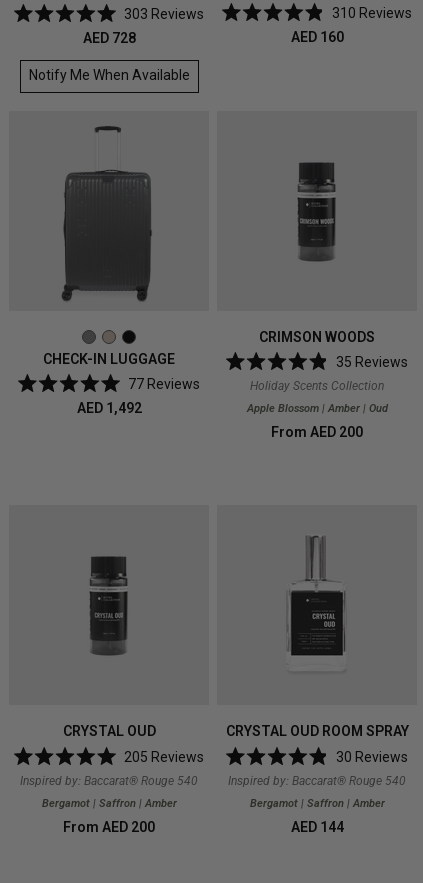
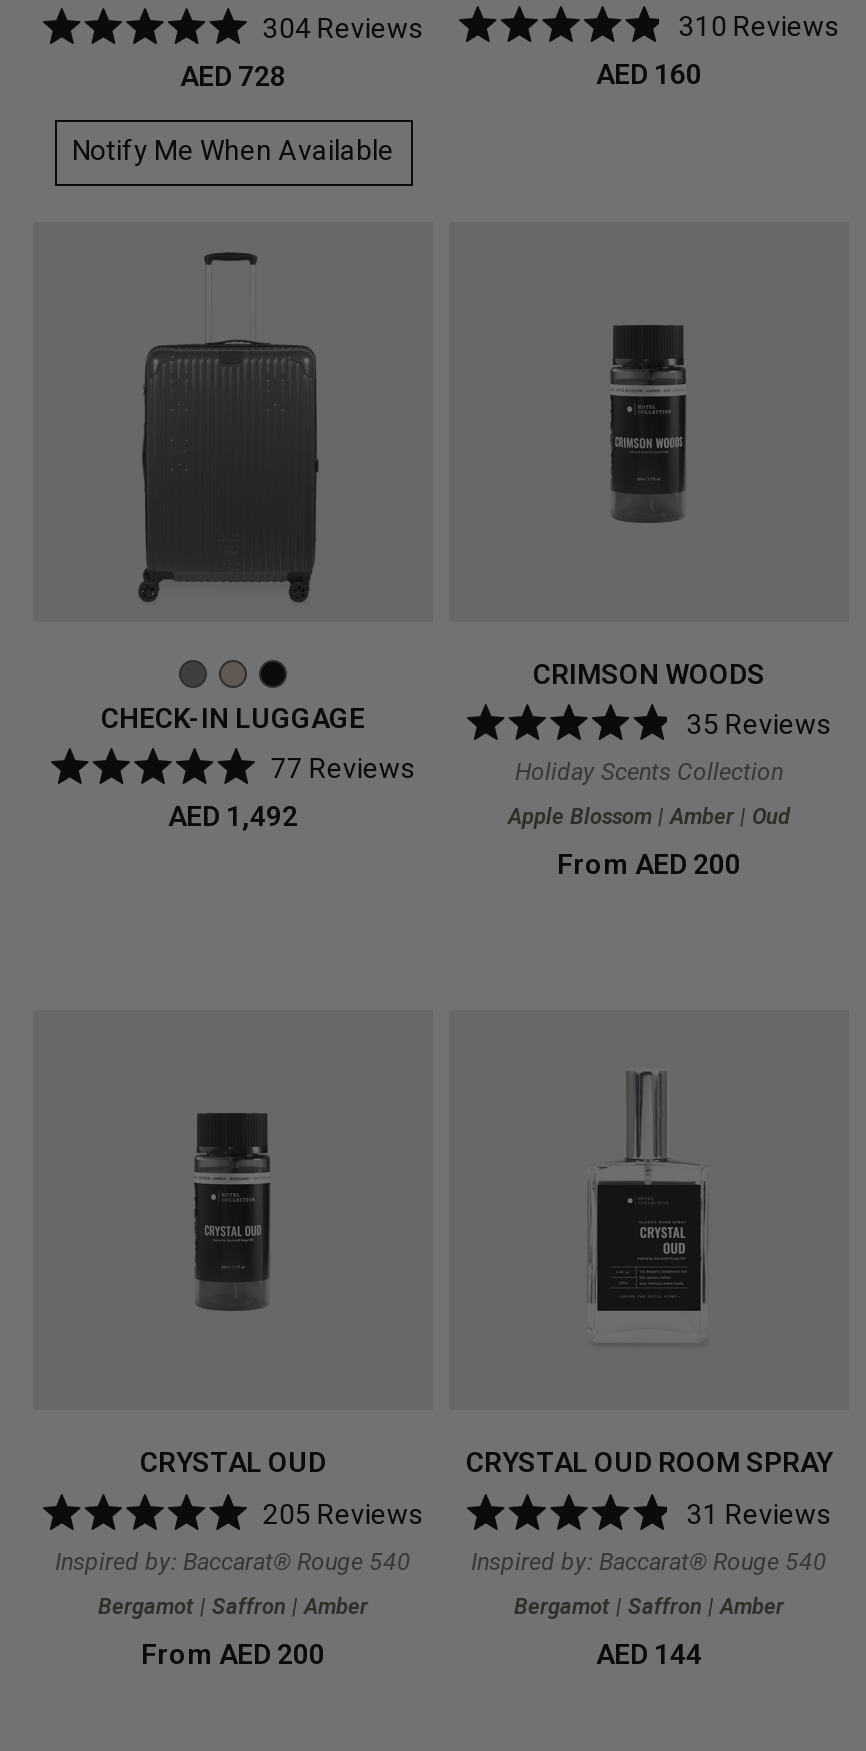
[124,6,204,22] 303 Reviews -> [263,12,423,44] 304 Reviews
[336,748,408,764] 30 Reviews -> [687,1497,831,1529] 31 Reviews

